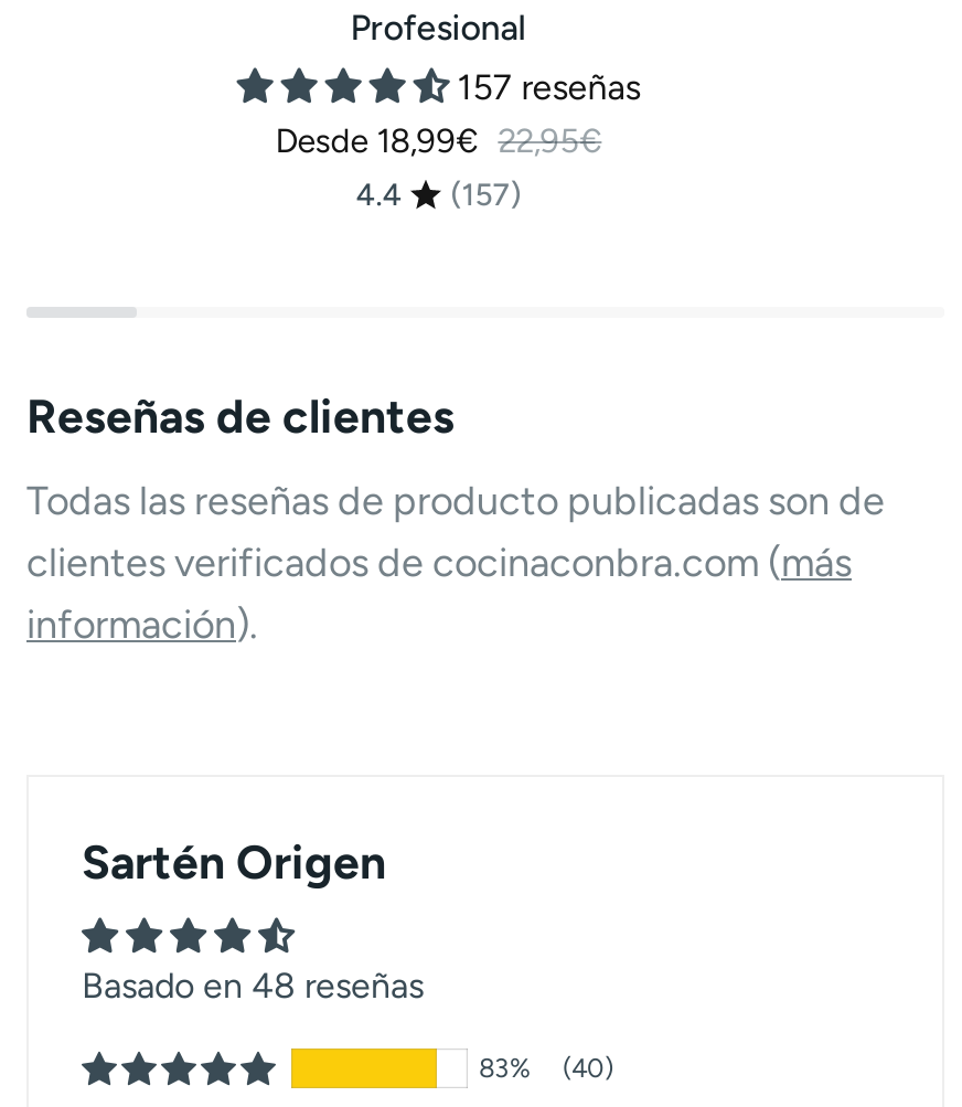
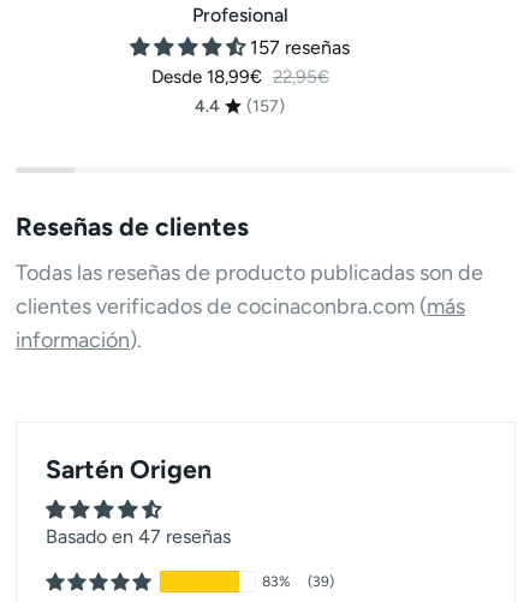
[82,964,424,1006] Basado en 48 reseñas -> [46,525,231,548] Basado en 47 reseñas
[479,1053,613,1084] 83% (40) -> [262,573,334,590] 83% (39)

